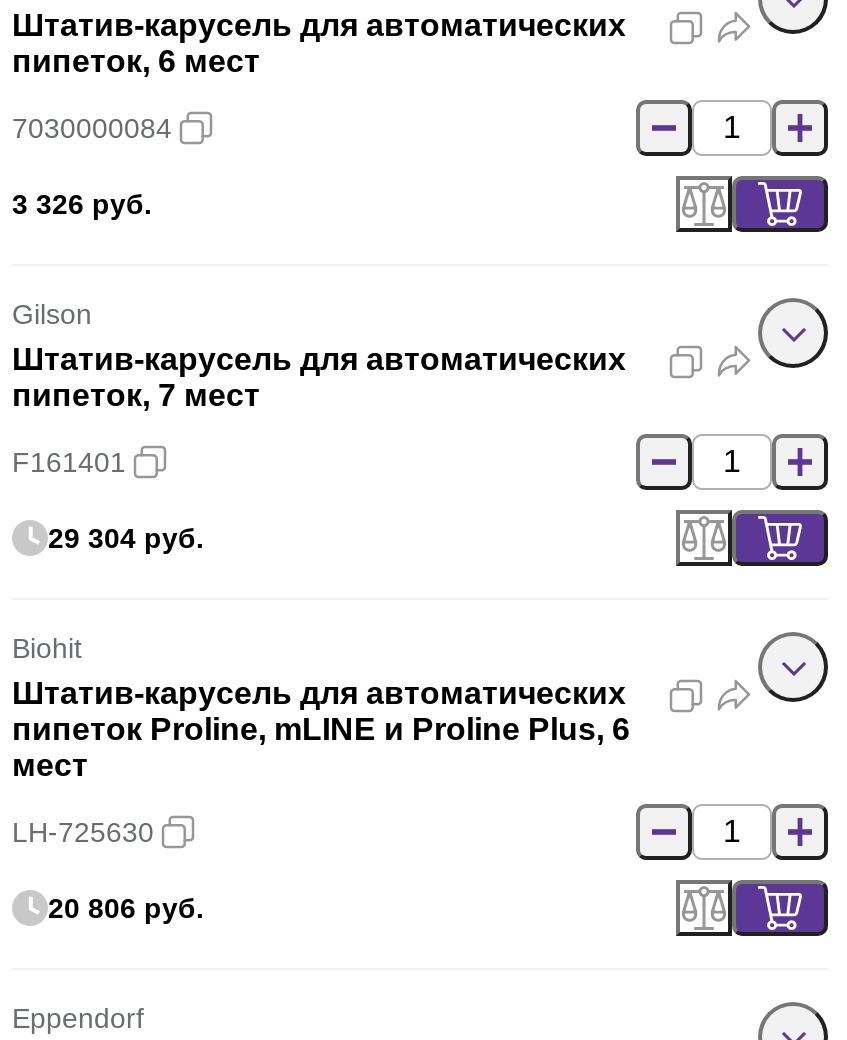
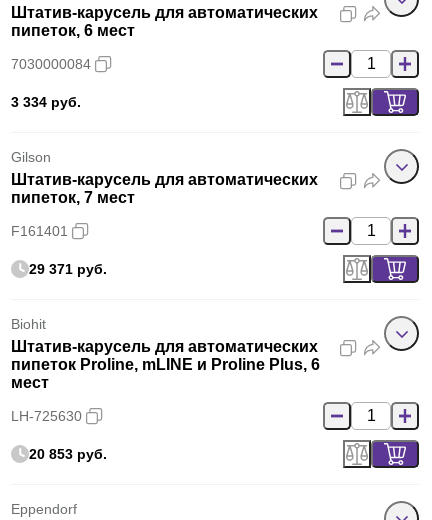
[12,188,152,220] 3 326 руб. -> [11,94,81,110] 3 334 руб.
[48,522,204,554] 29 304 руб. -> [29,261,107,277] 29 371 руб.
[48,892,204,924] 20 806 руб. -> [29,446,107,462] 20 853 руб.

